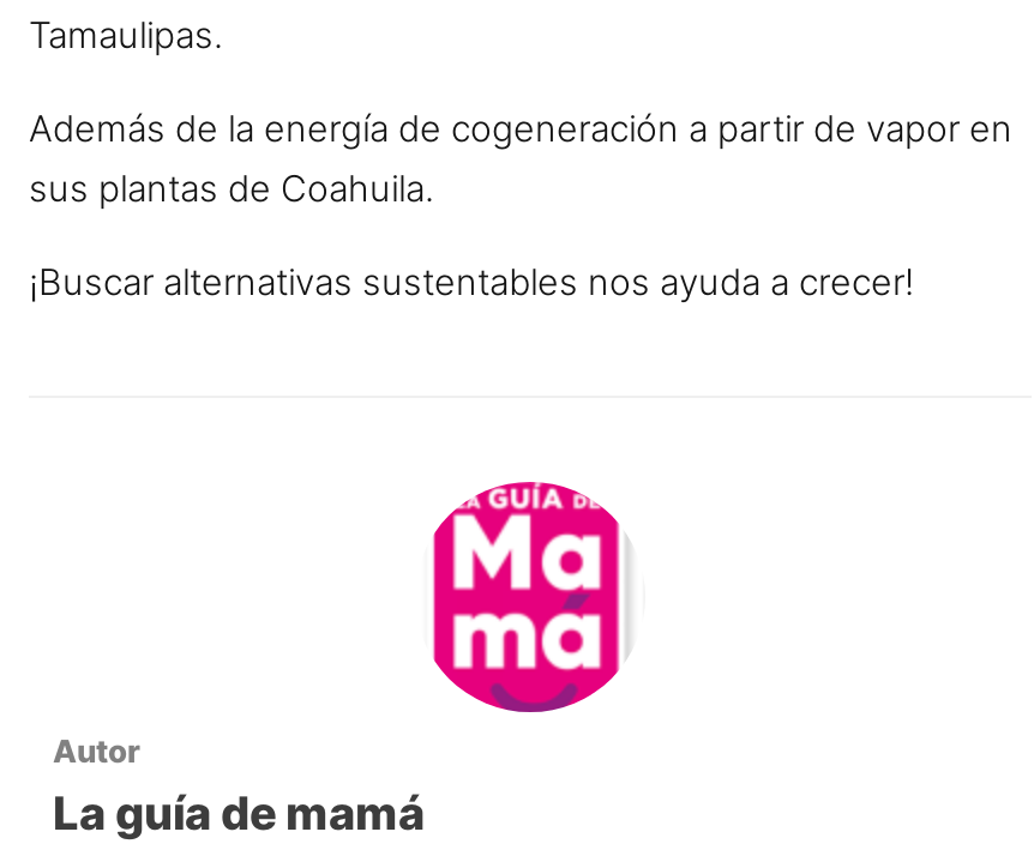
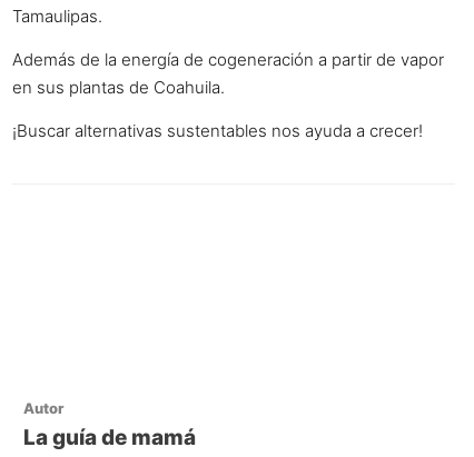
[432,480,629,715] [image] -> none

